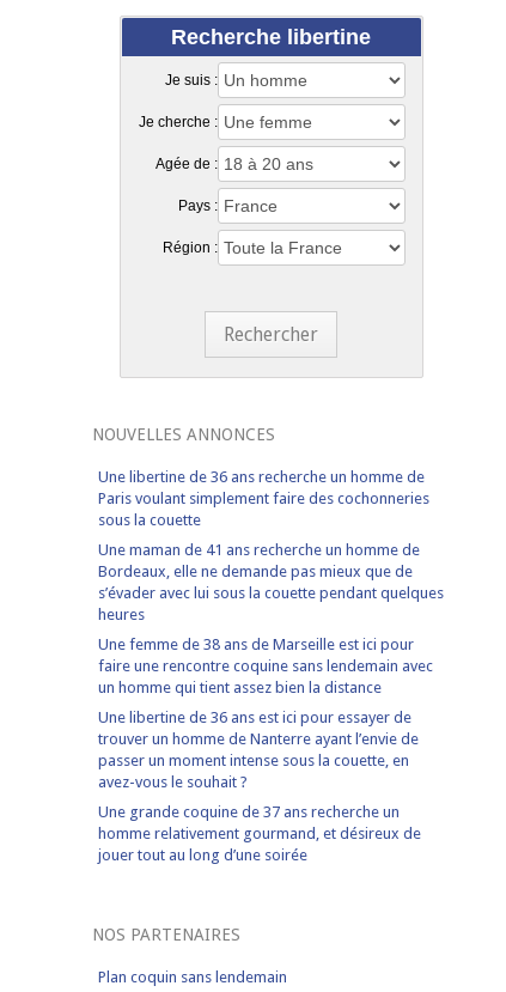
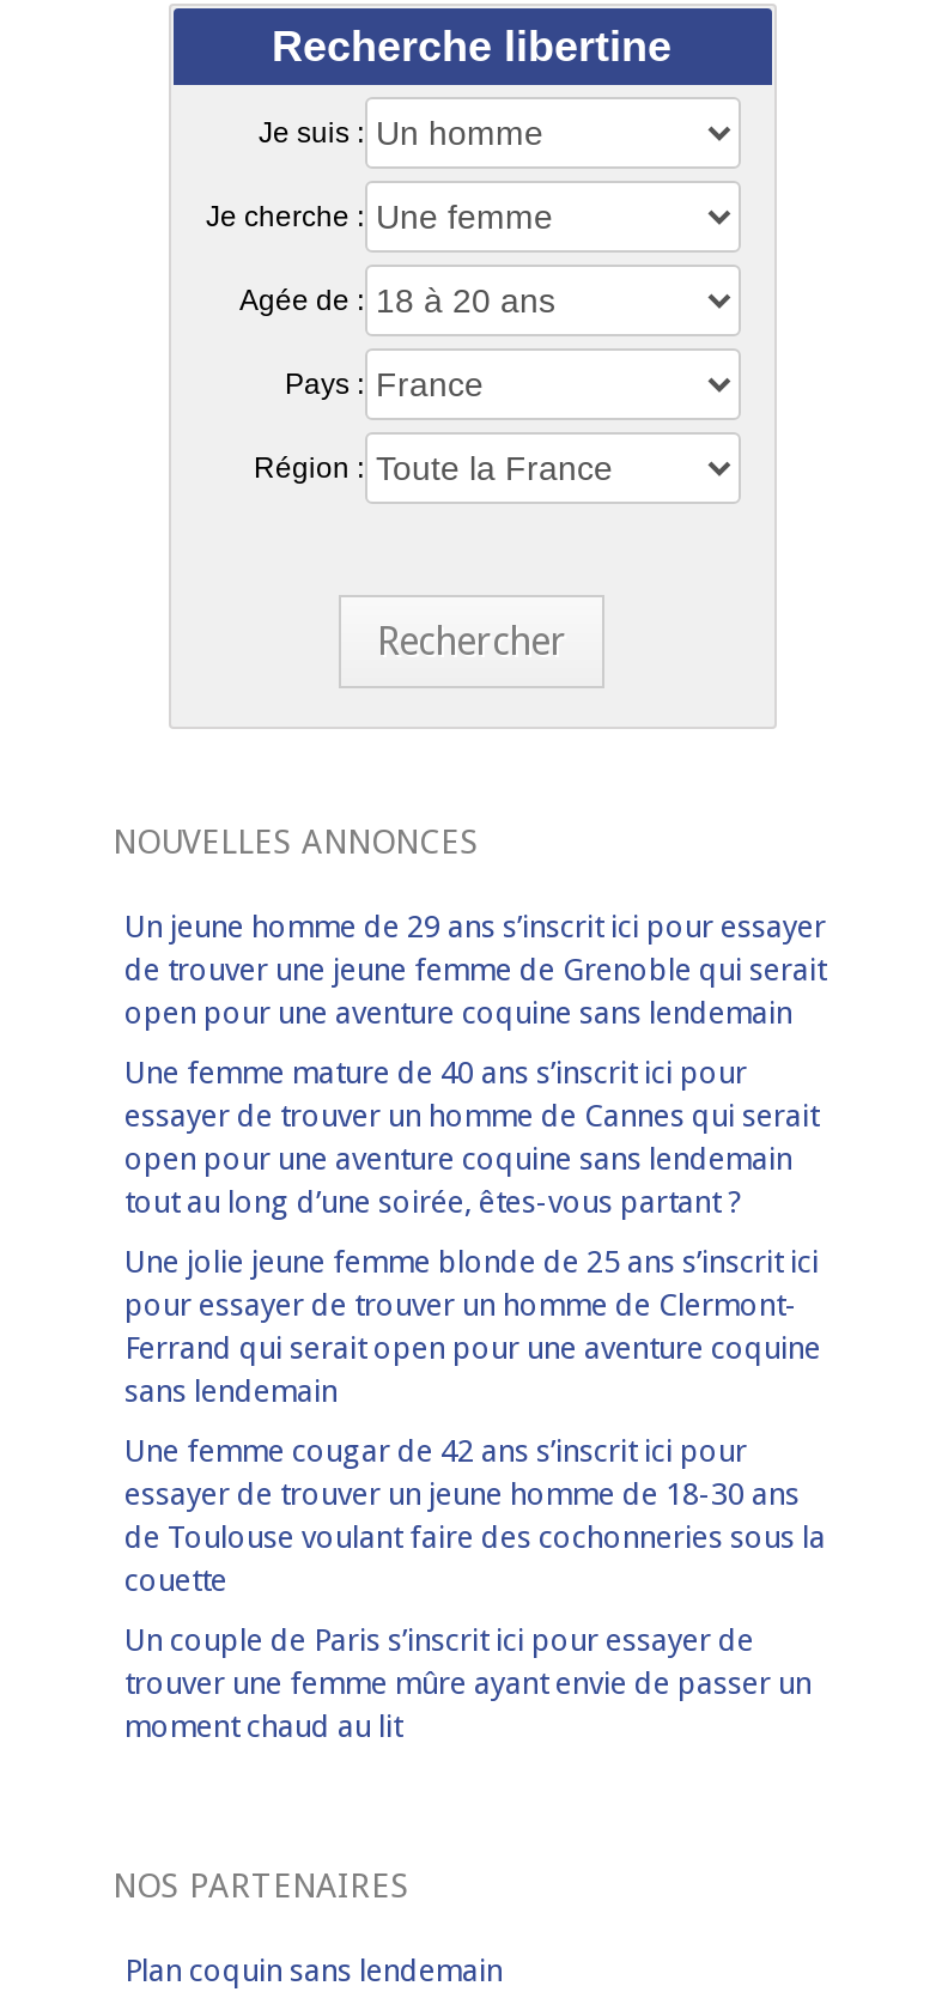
[97,468,429,529] Une libertine de 36 ans recherche un homme de | Paris voulant simplement faire des cochonneries | sous la couette -> [124,908,826,1030] Un jeune homme de 29 ans s’inscrit ici pour essayer | de trouver une jeune femme de Grenoble qui serait | open pour une aventure coquine sans lendemain
[97,541,443,623] Une maman de 41 ans recherche un homme de | Bordeaux, elle ne demande pas mieux que de | s’évader avec lui sous la couette pendant quelques | heures -> [124,1054,819,1219] Une femme mature de 40 ans s’inscrit ici pour | essayer de trouver un homme de Cannes qui serait | open pour une aventure coquine sans lendemain | tout au long d’une soirée, êtes-vous partant ?
[97,635,432,696] Une femme de 38 ans de Marseille est ici pour | faire une rencontre coquine sans lendemain avec | un homme qui tient assez bien la distance -> [124,1243,821,1409] Une jolie jeune femme blonde de 25 ans s’inscrit ici | pour essayer de trouver un homme de Clermont- | Ferrand qui serait open pour une aventure coquine | sans lendemain
[97,708,418,791] Une libertine de 36 ans est ici pour essayer de | trouver un homme de Nanterre ayant l’envie de | passer un moment intense sous la couette, en | avez-vous le souhait ? -> [124,1432,826,1598] Une femme cougar de 42 ans s’inscrit ici pour | essayer de trouver un jeune homme de 18-30 ans | de Toulouse voulant faire des cochonneries sous la | couette
[97,803,420,864] Une grande coquine de 37 ans recherche un | homme relativement gourmand, et désireux de | jouer tout au long d’une soirée -> [124,1622,812,1744] Un couple de Paris s’inscrit ici pour essayer de | trouver une femme mûre ayant envie de passer un | moment chaud au lit

